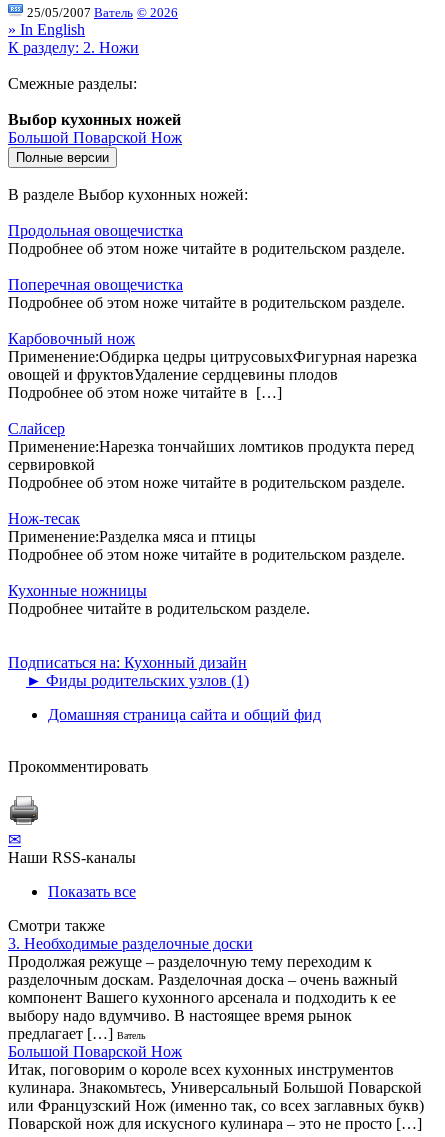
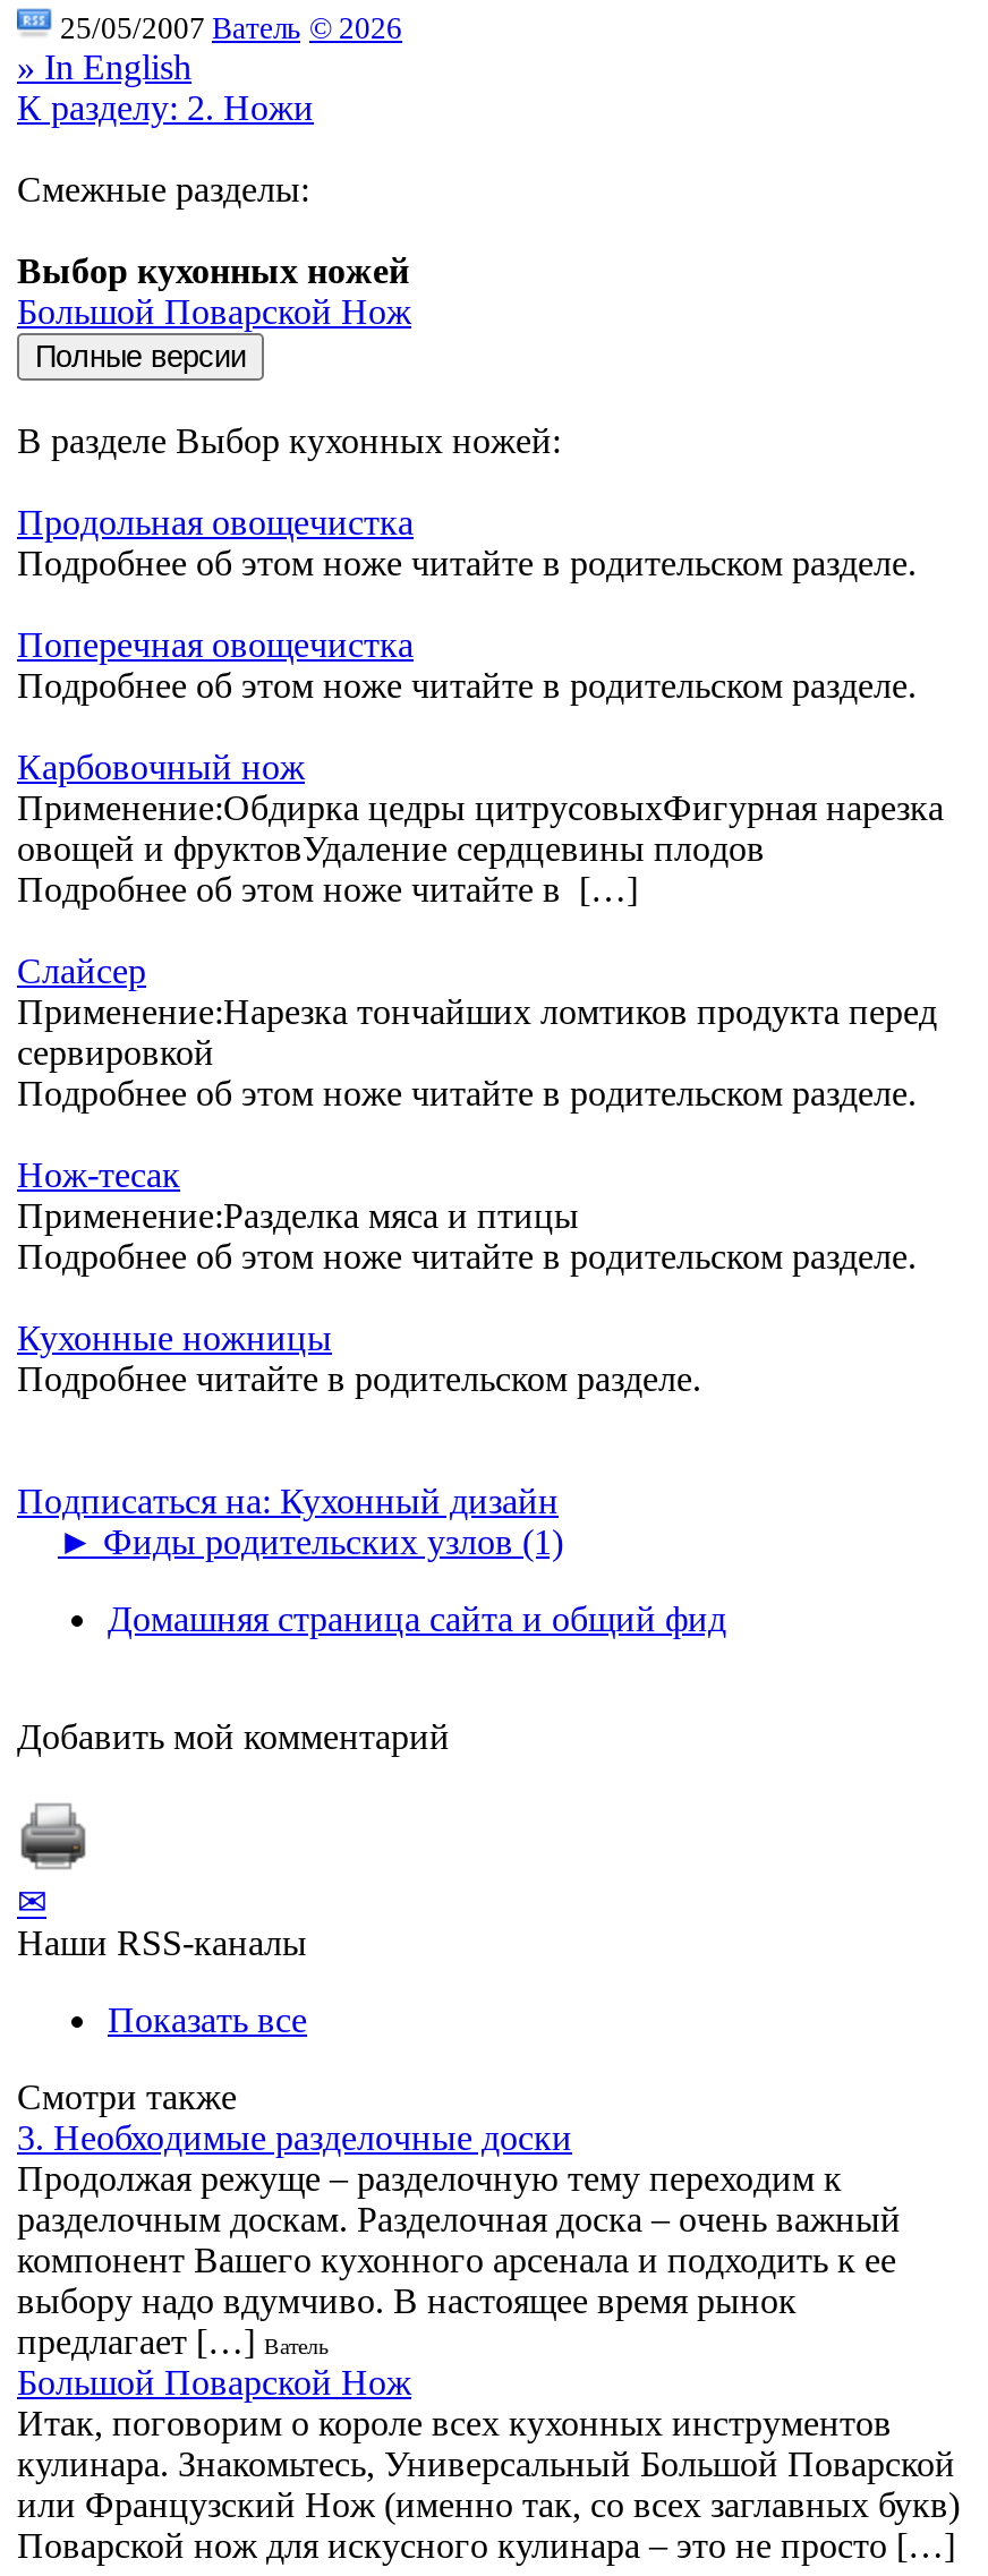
[8,758,148,775] Прокомментировать -> [17,1718,450,1757] Добавить мой комментарий

